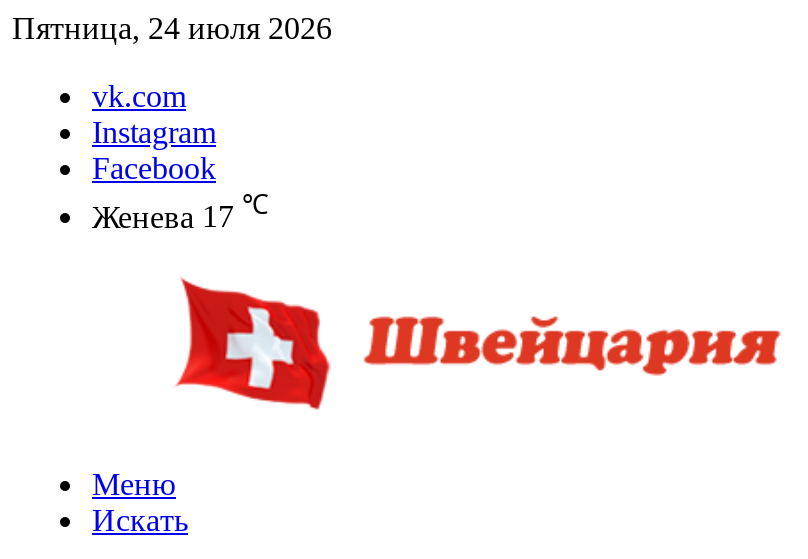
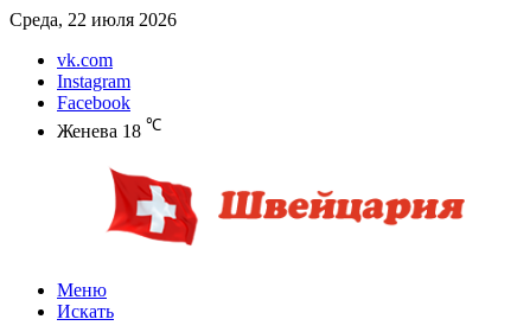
[12,11,332,45] Пятница, 24 июля 2026 -> [9,9,177,30] Среда, 22 июля 2026
[92,191,268,234] Женева 17 ℃ -> [57,116,161,141] Женева 18 ℃

